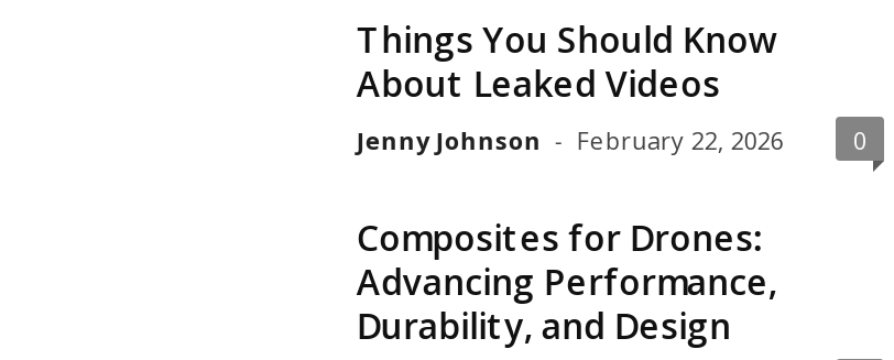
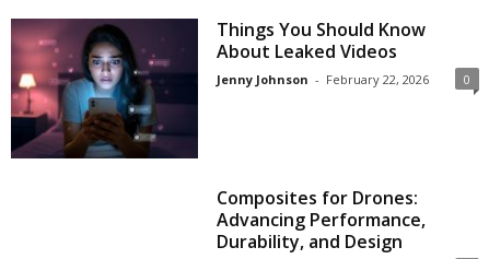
none -> [10,17,199,160] [image]

